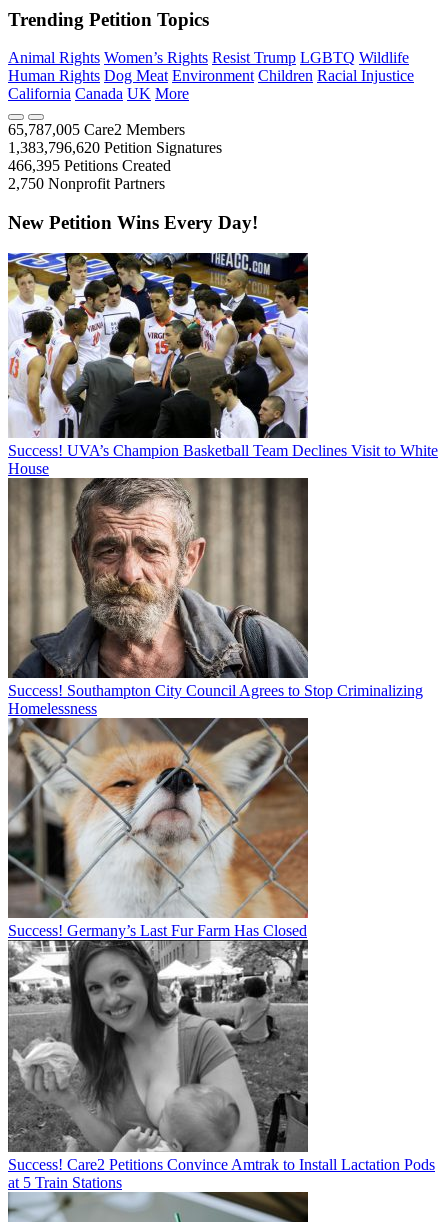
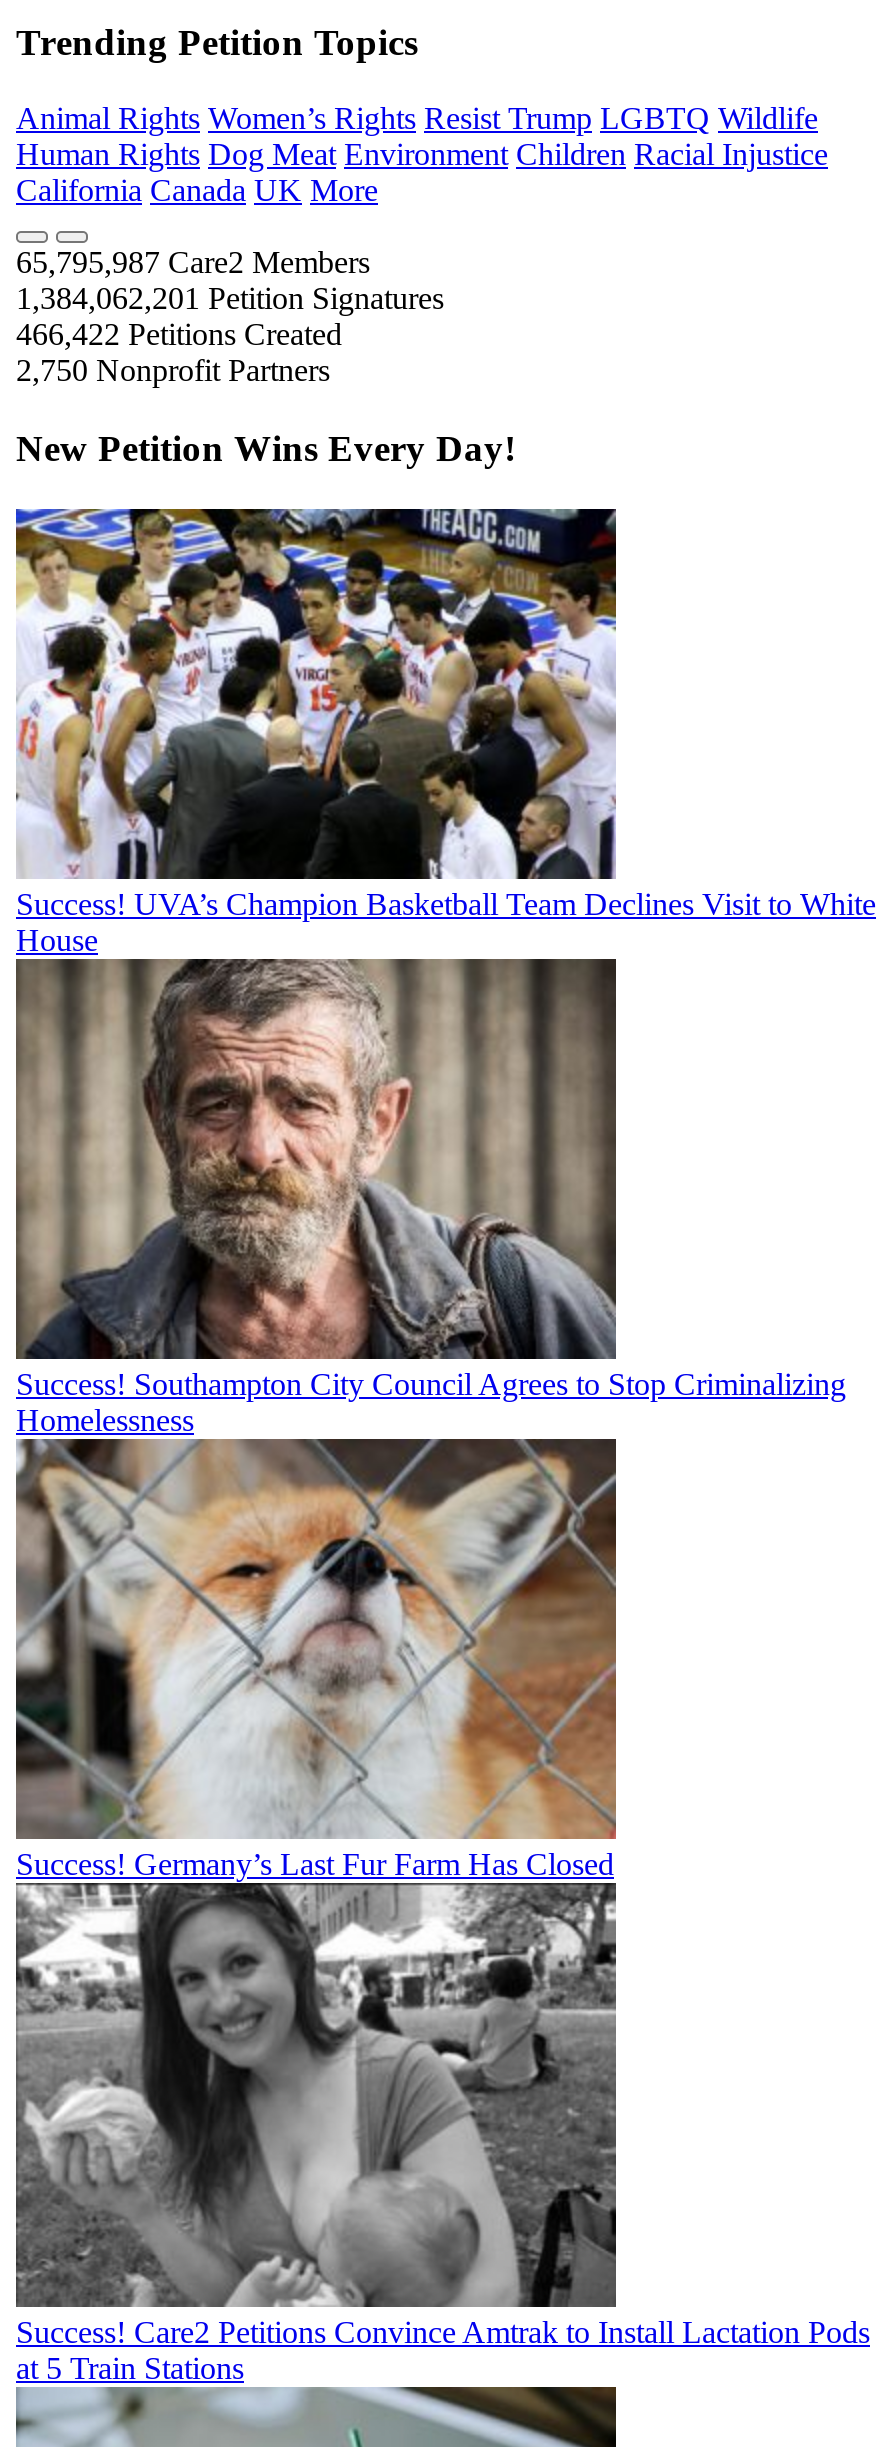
[8,121,185,138] 65,787,005 Care2 Members -> [16,246,370,280] 65,795,987 Care2 Members
[8,139,222,156] 1,383,796,620 Petition Signatures -> [16,282,444,316] 1,384,062,201 Petition Signatures
[8,157,171,174] 466,395 Petitions Created -> [16,318,342,352] 466,422 Petitions Created

